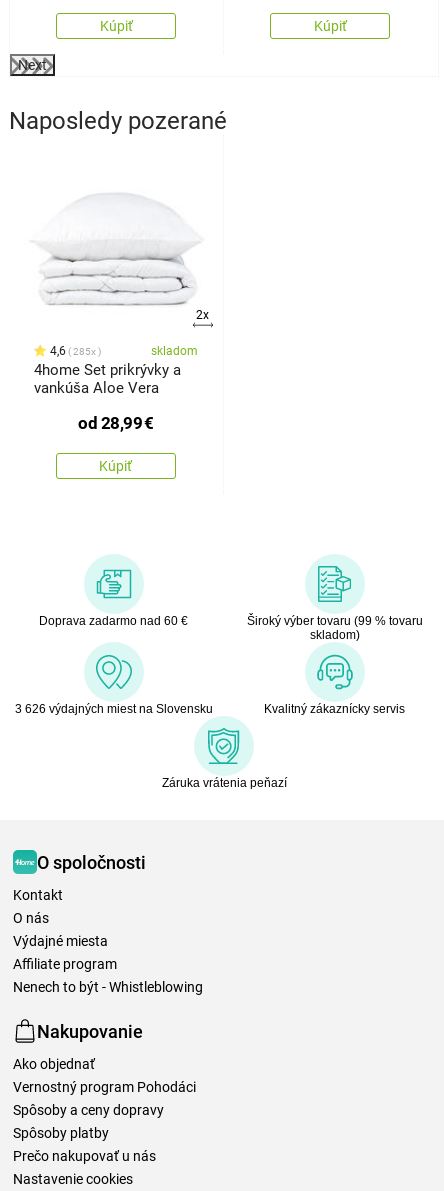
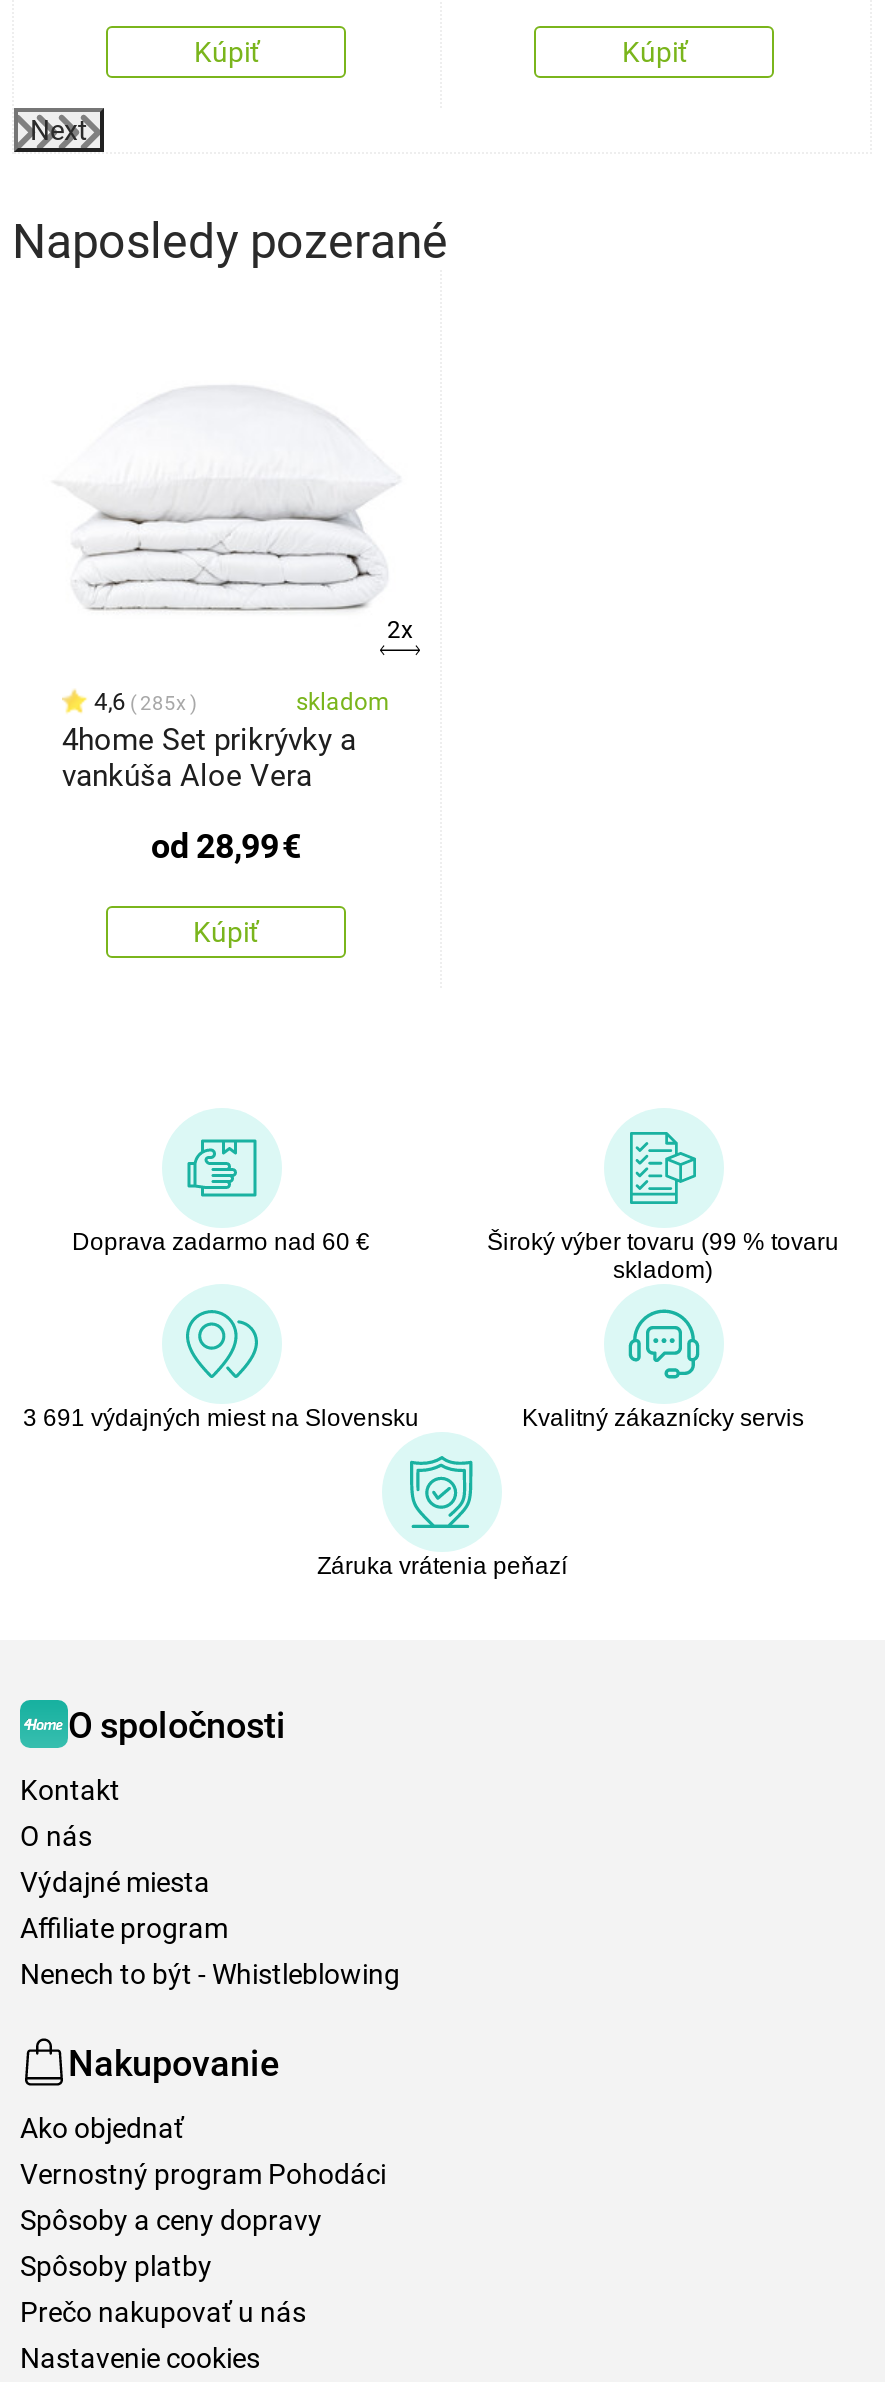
[14,702,212,716] 3 626 výdajných miest na Slovensku -> [23,1405,419,1433] 3 691 výdajných miest na Slovensku

